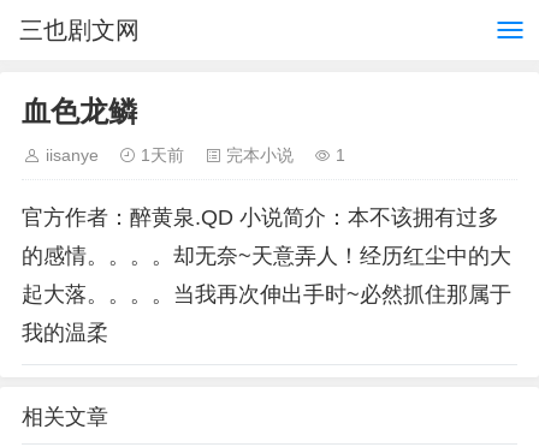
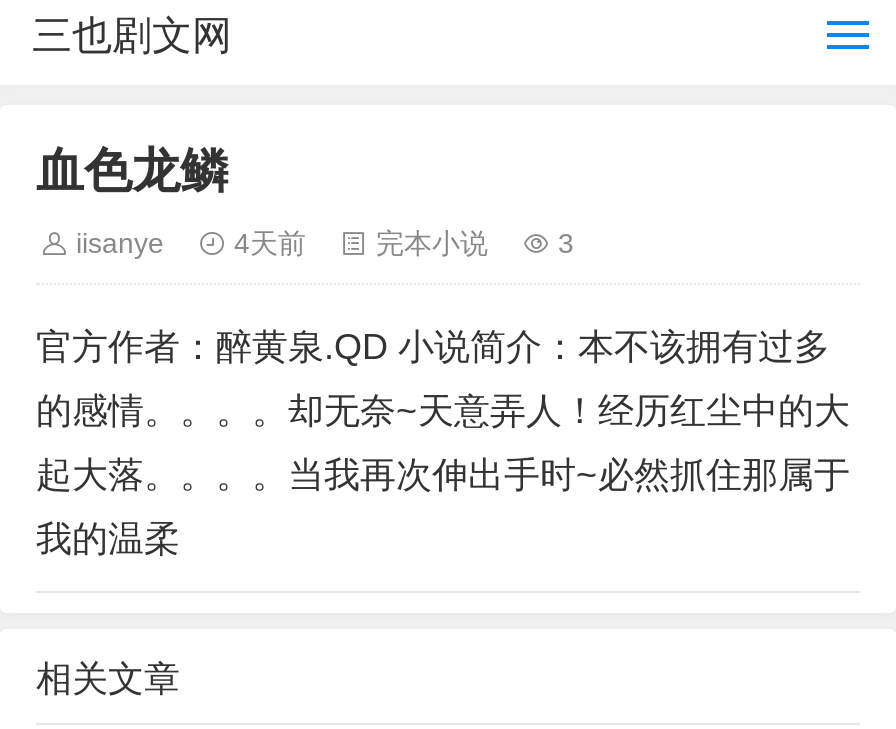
[141,145,184,165] 1天前 -> [234,227,306,259] 4天前
[336,145,345,165] 1 -> [558,227,574,259] 3

